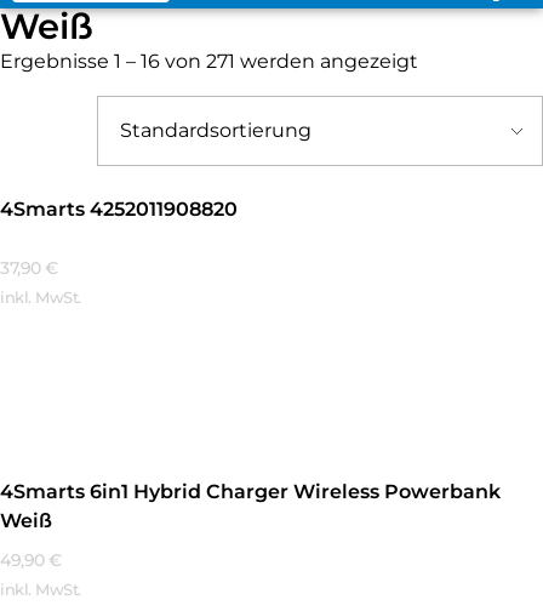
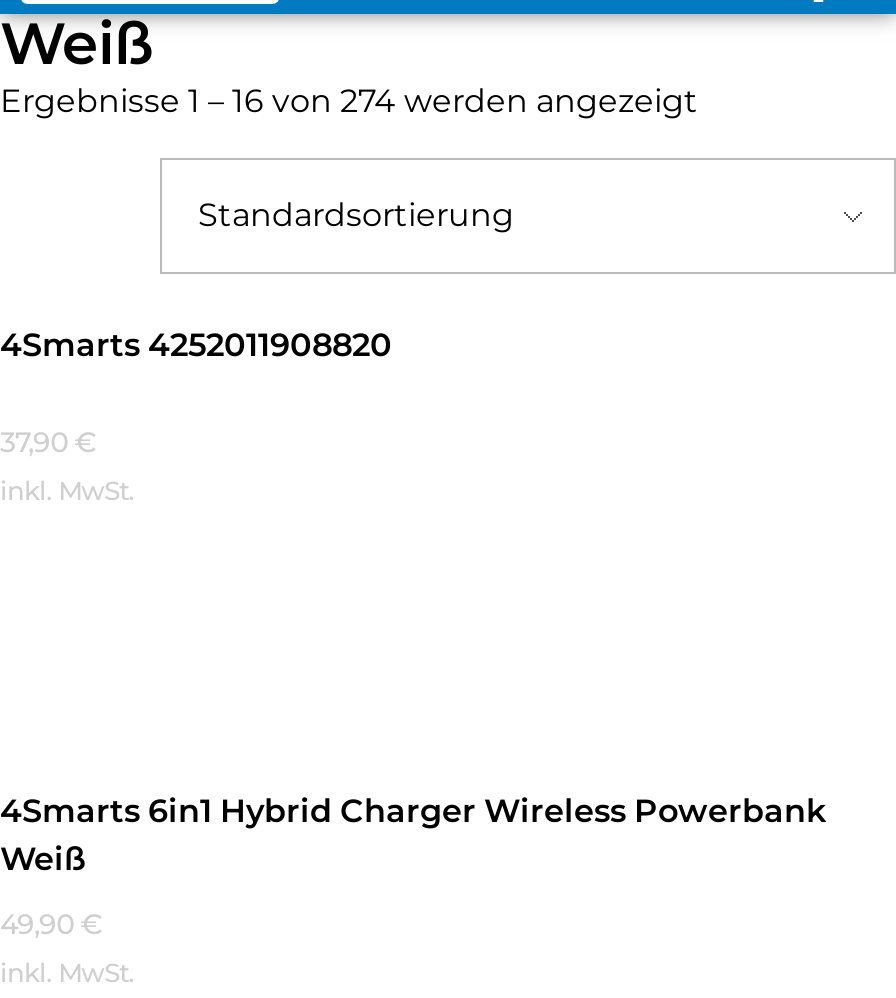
[0,50,418,73] Ergebnisse 1 – 16 von 271 werden angezeigt -> [0,82,698,120] Ergebnisse 1 – 16 von 274 werden angezeigt

